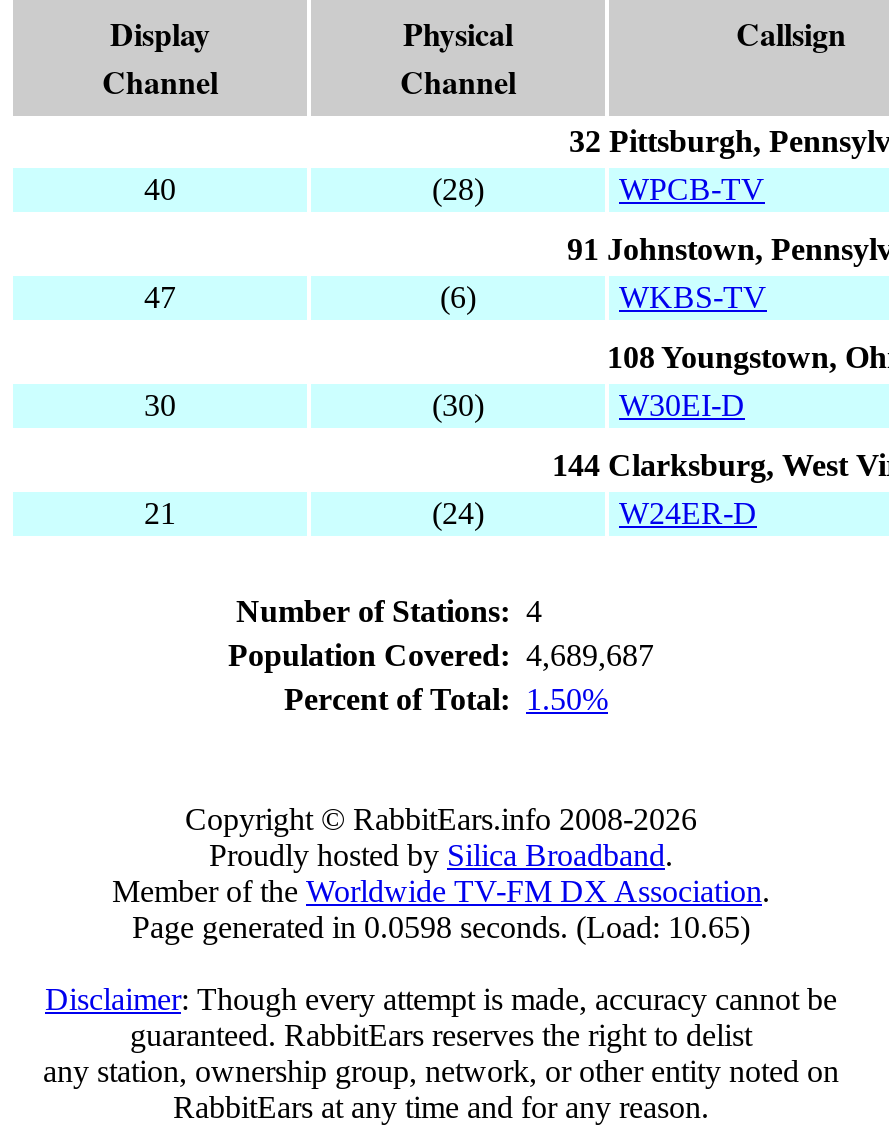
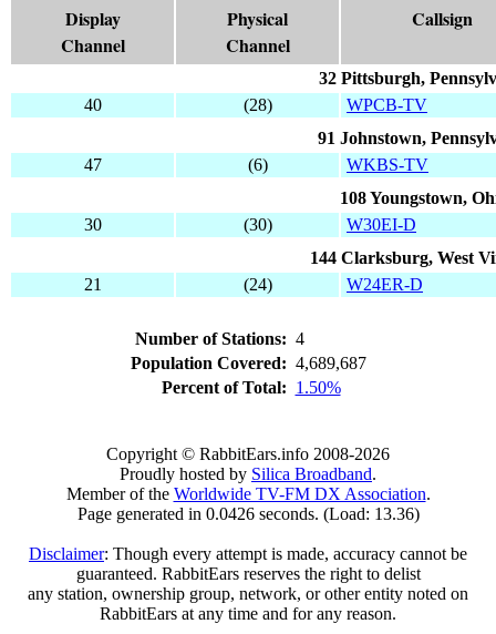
[132,910,750,944] Page generated in 0.0598 seconds. (Load: 10.65) -> [77,504,419,523] Page generated in 0.0426 seconds. (Load: 13.36)

